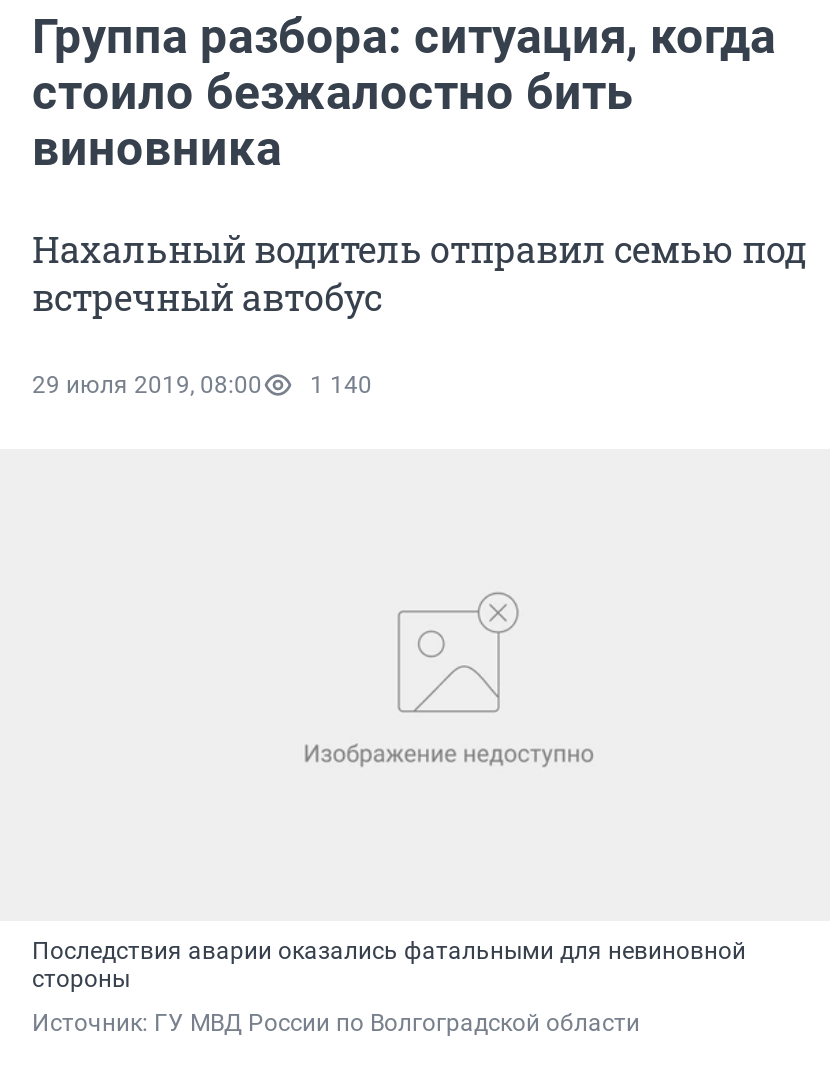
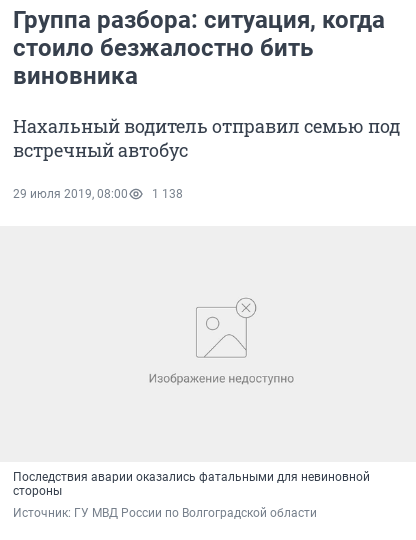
[32,371,372,399] 29 июля 2019, 08:00 1 140 -> [13,187,183,201] 29 июля 2019, 08:00 1 138

